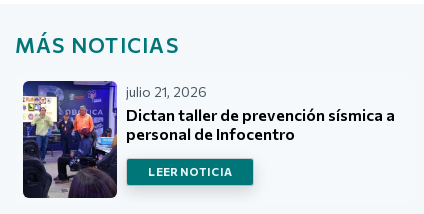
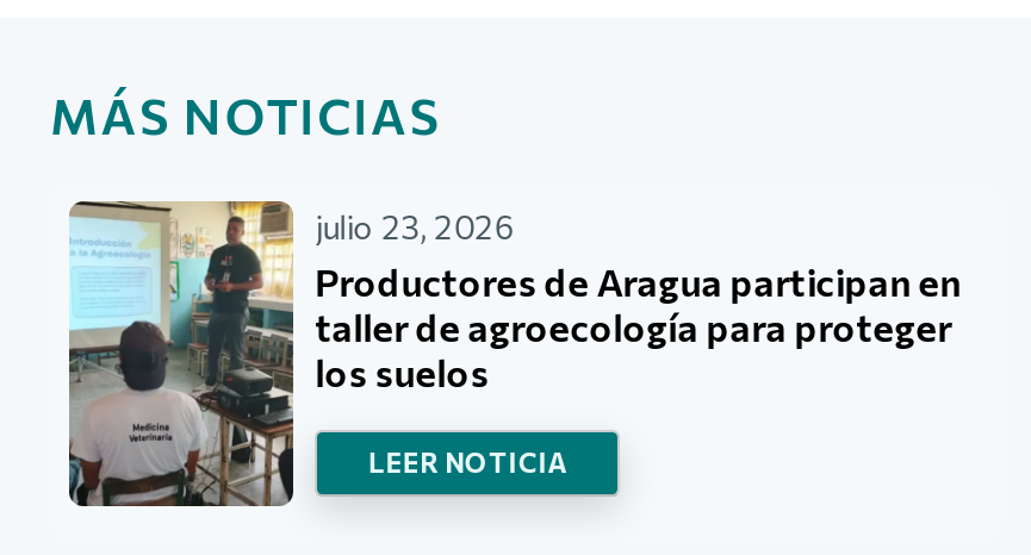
[22,80,395,199] [image] | julio 21, 2026 | Dictan taller de prevención sísmica a | personal de Infocentro -> [67,199,961,525] [image] | julio 23, 2026 | Productores de Aragua participan en | taller de agroecología para proteger | los suelos

